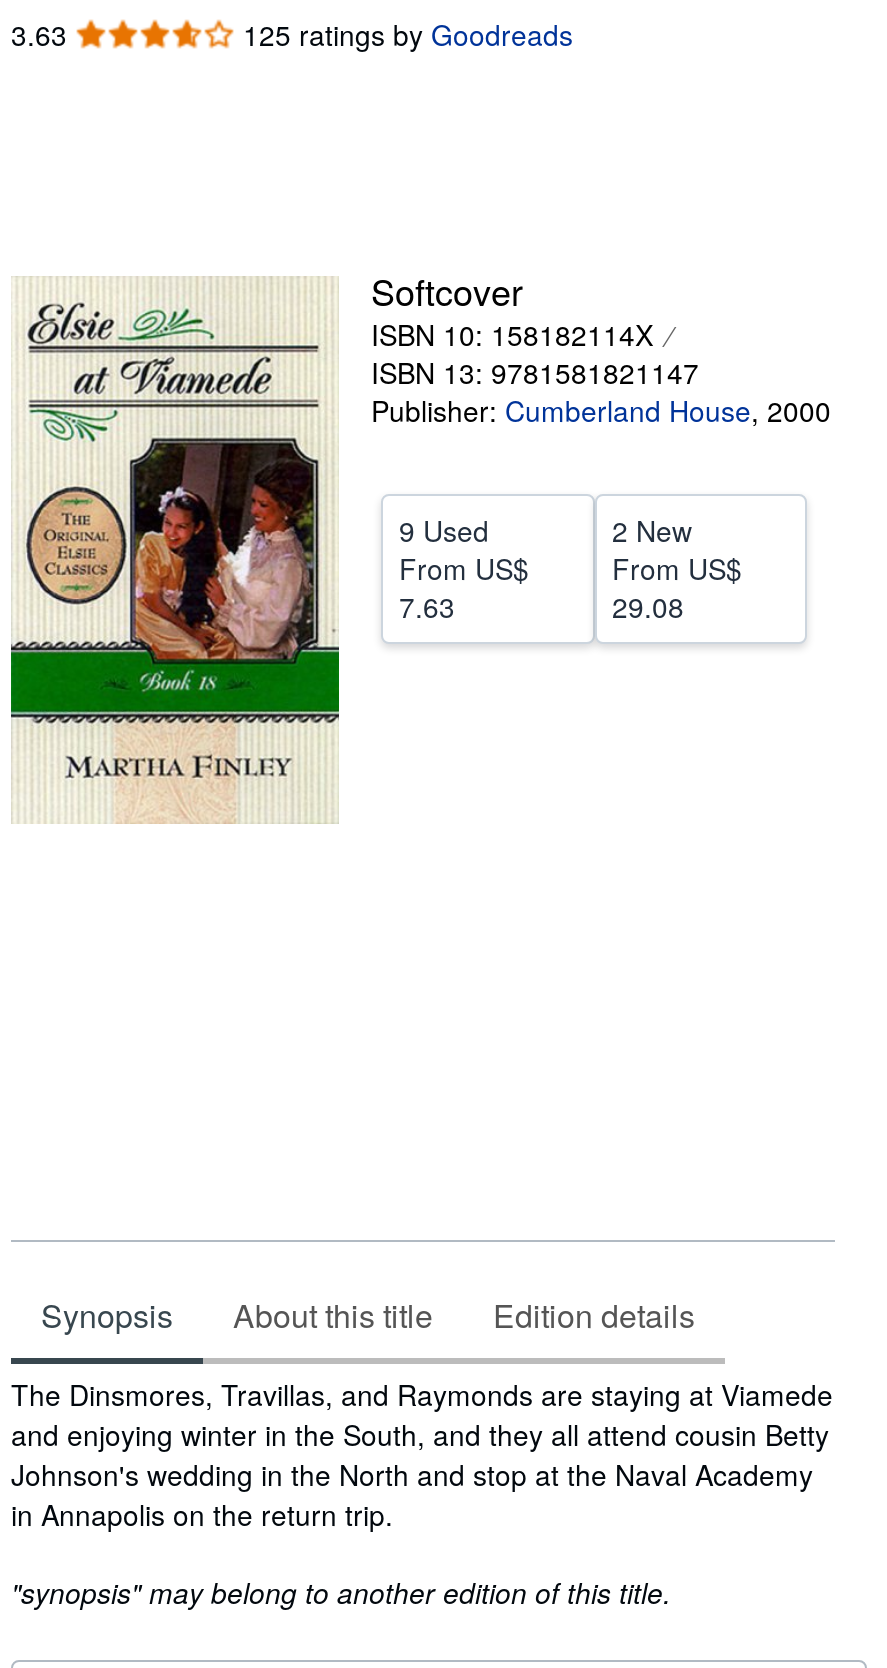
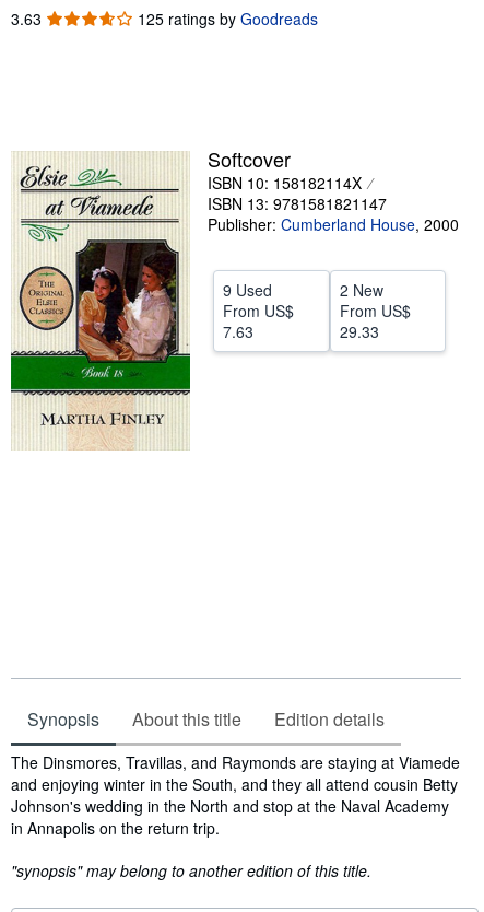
[612,586,684,626] 29.08 -> [339,320,379,342] 29.33

